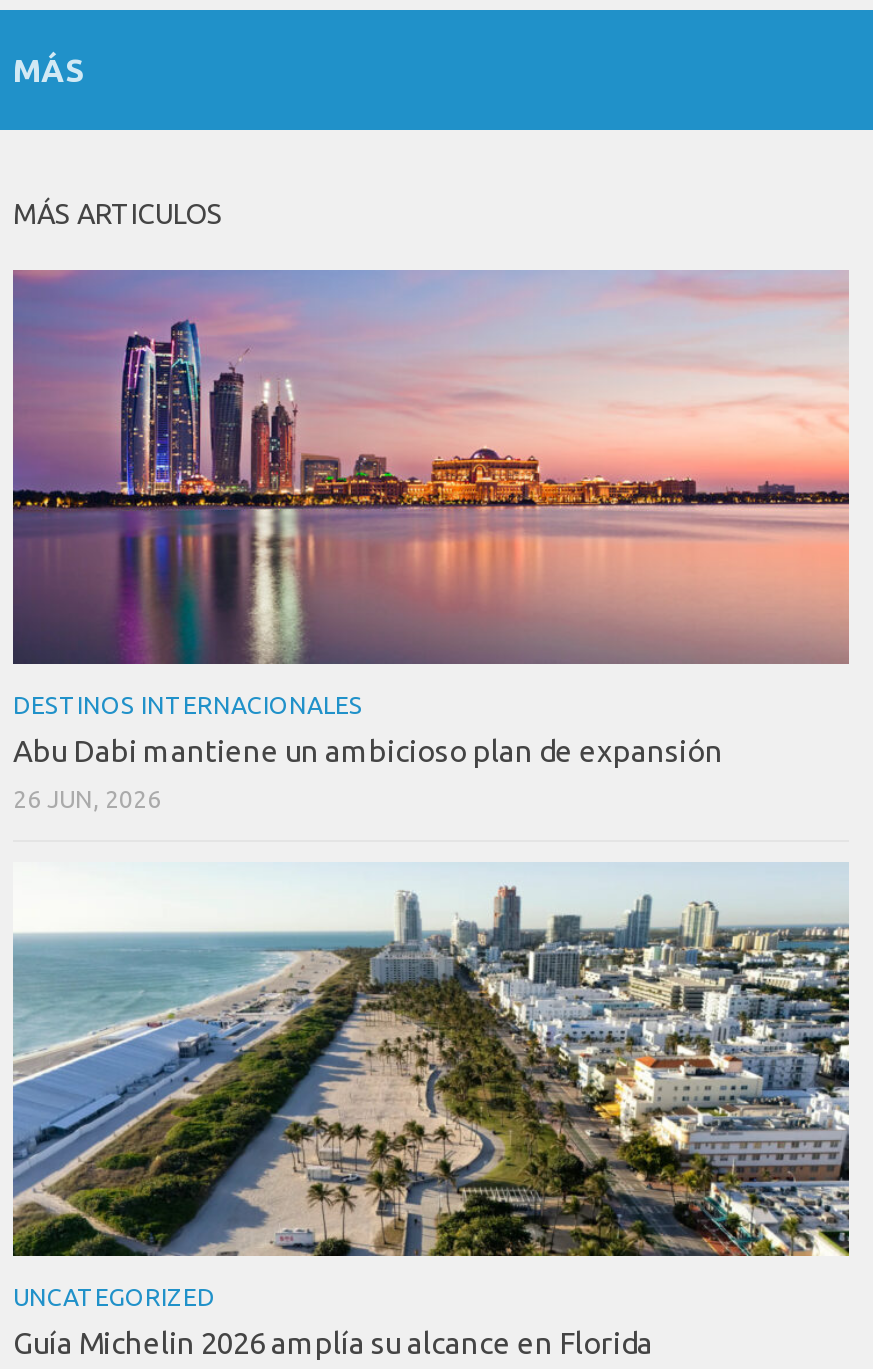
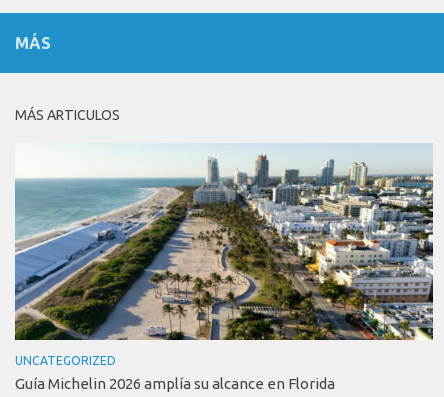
[11,268,851,811] [image] | DESTINOS INTERNACIONALES | Abu Dabi mantiene un ambicioso plan de expansión | 26 JUN, 2026 -> none

